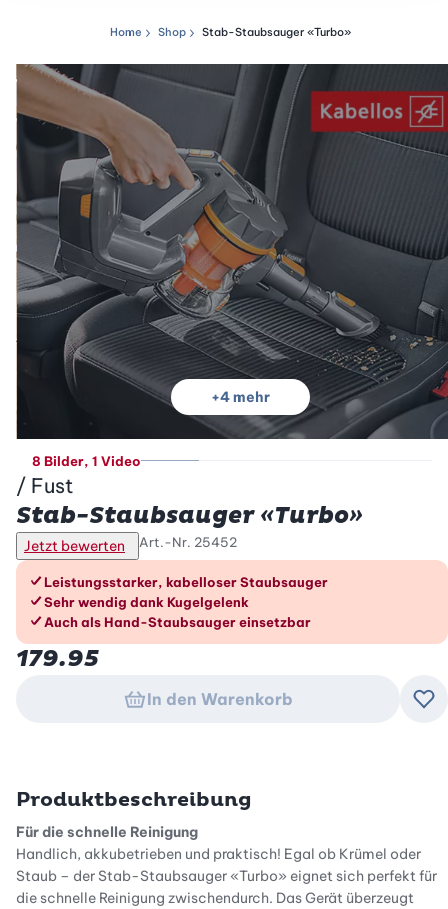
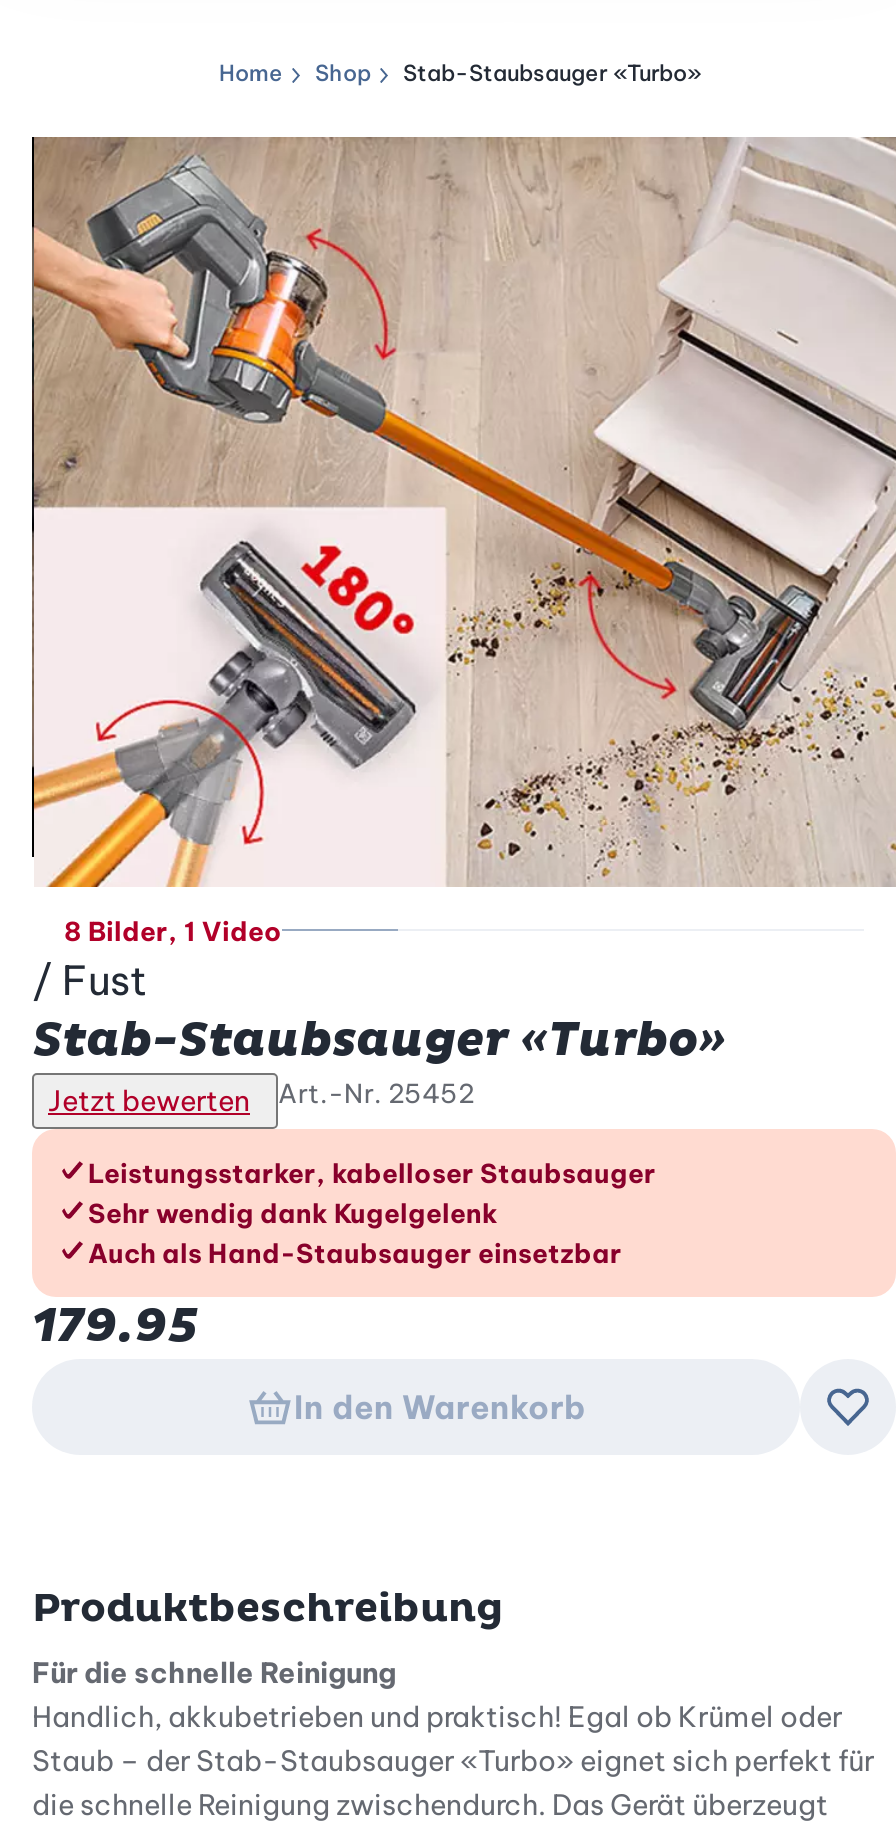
[16,63,445,440] [image] -> [30,135,890,889] [image]
[211,388,270,406] +4 mehr -> none

